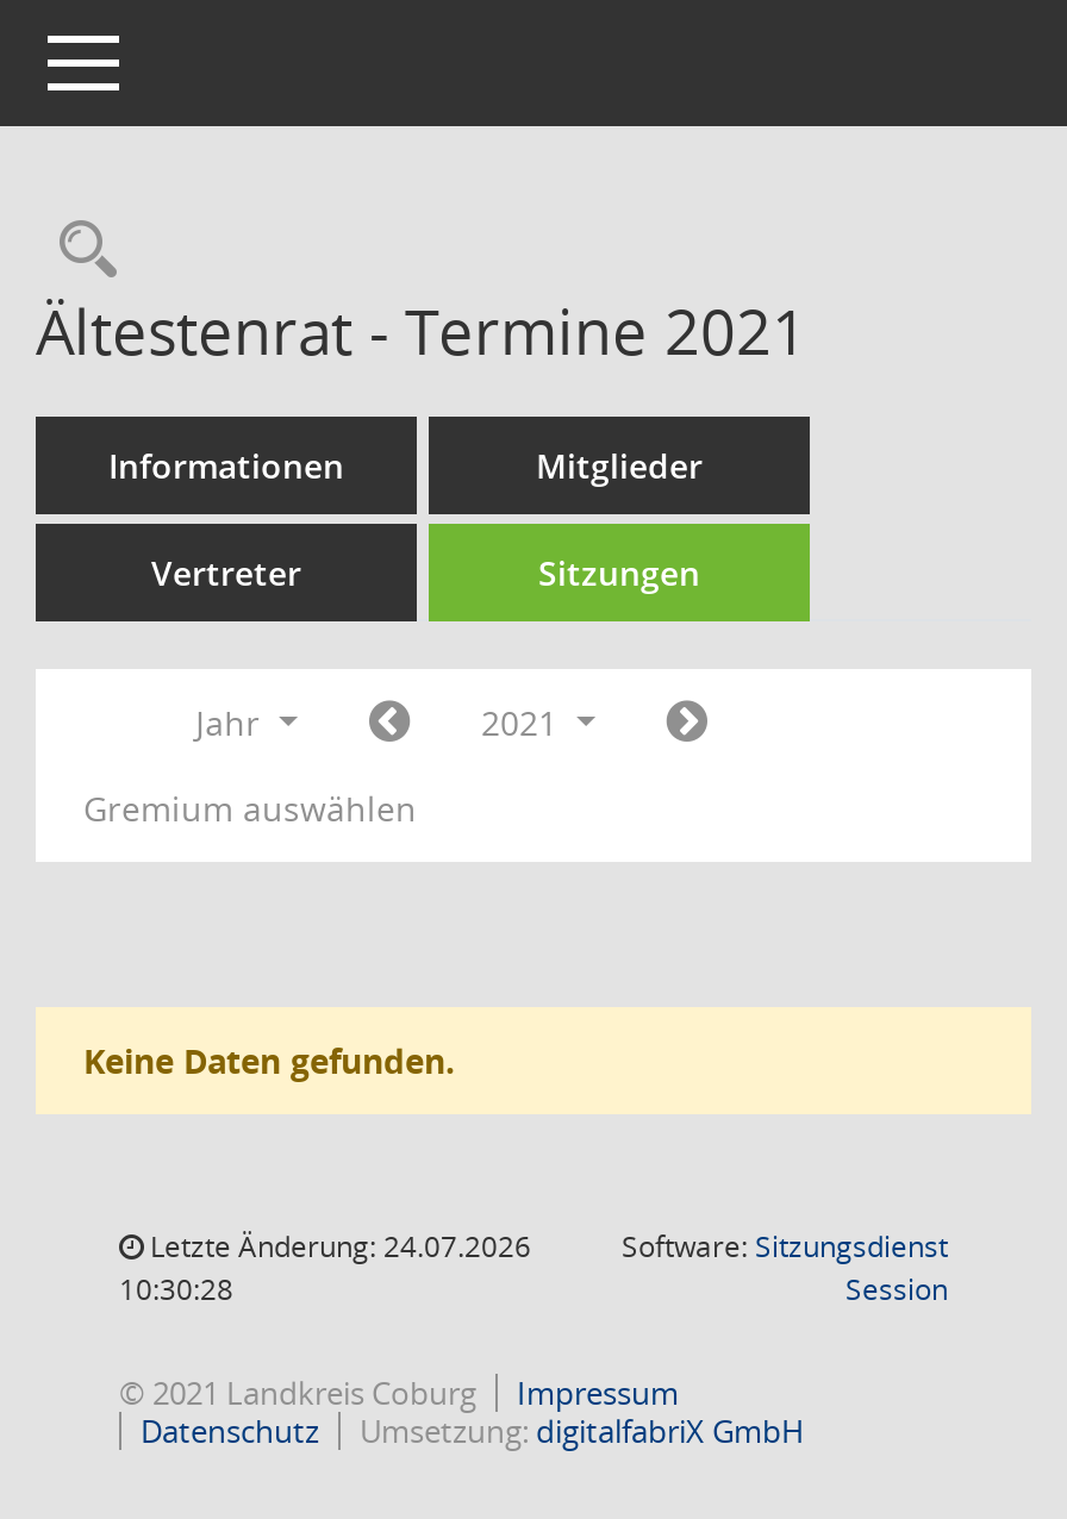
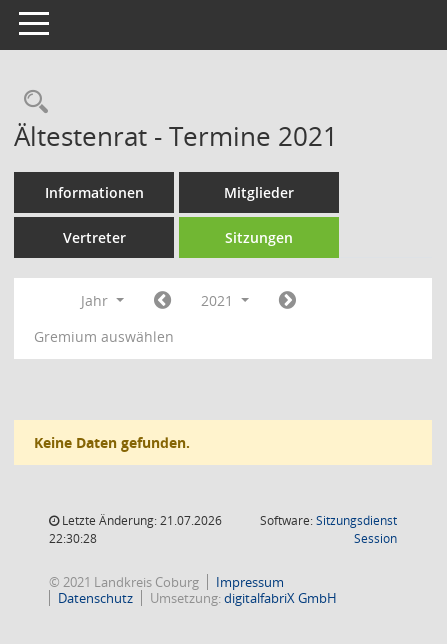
[143,1226,531,1267] Letzte Änderung: 24.07.2026 -> [59,512,222,529] Letzte Änderung: 21.07.2026
[119,1269,233,1309] 10:30:28 -> [49,530,97,547] 22:30:28

